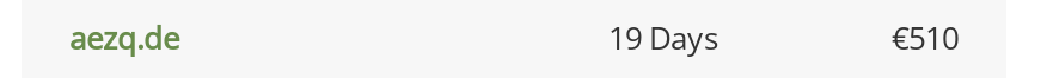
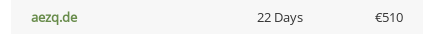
[608,17,718,59] 19 Days -> [256,8,302,26] 22 Days

